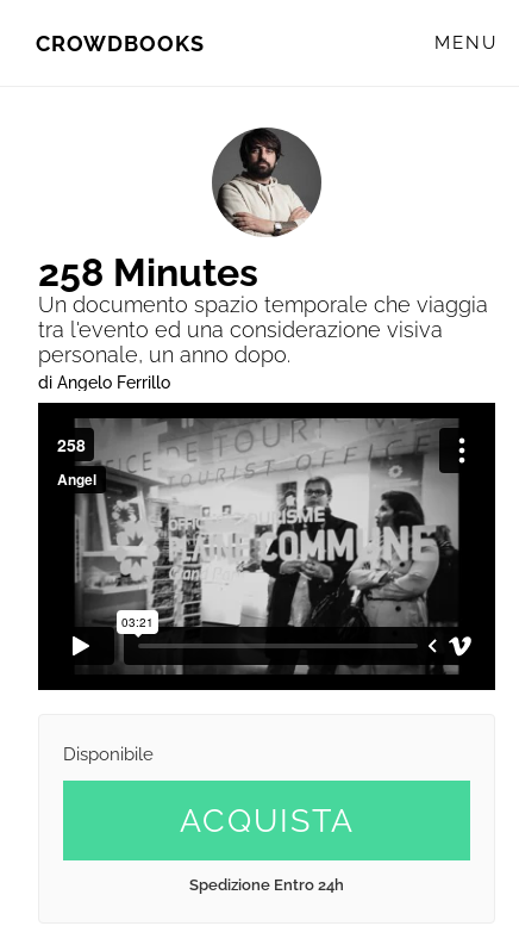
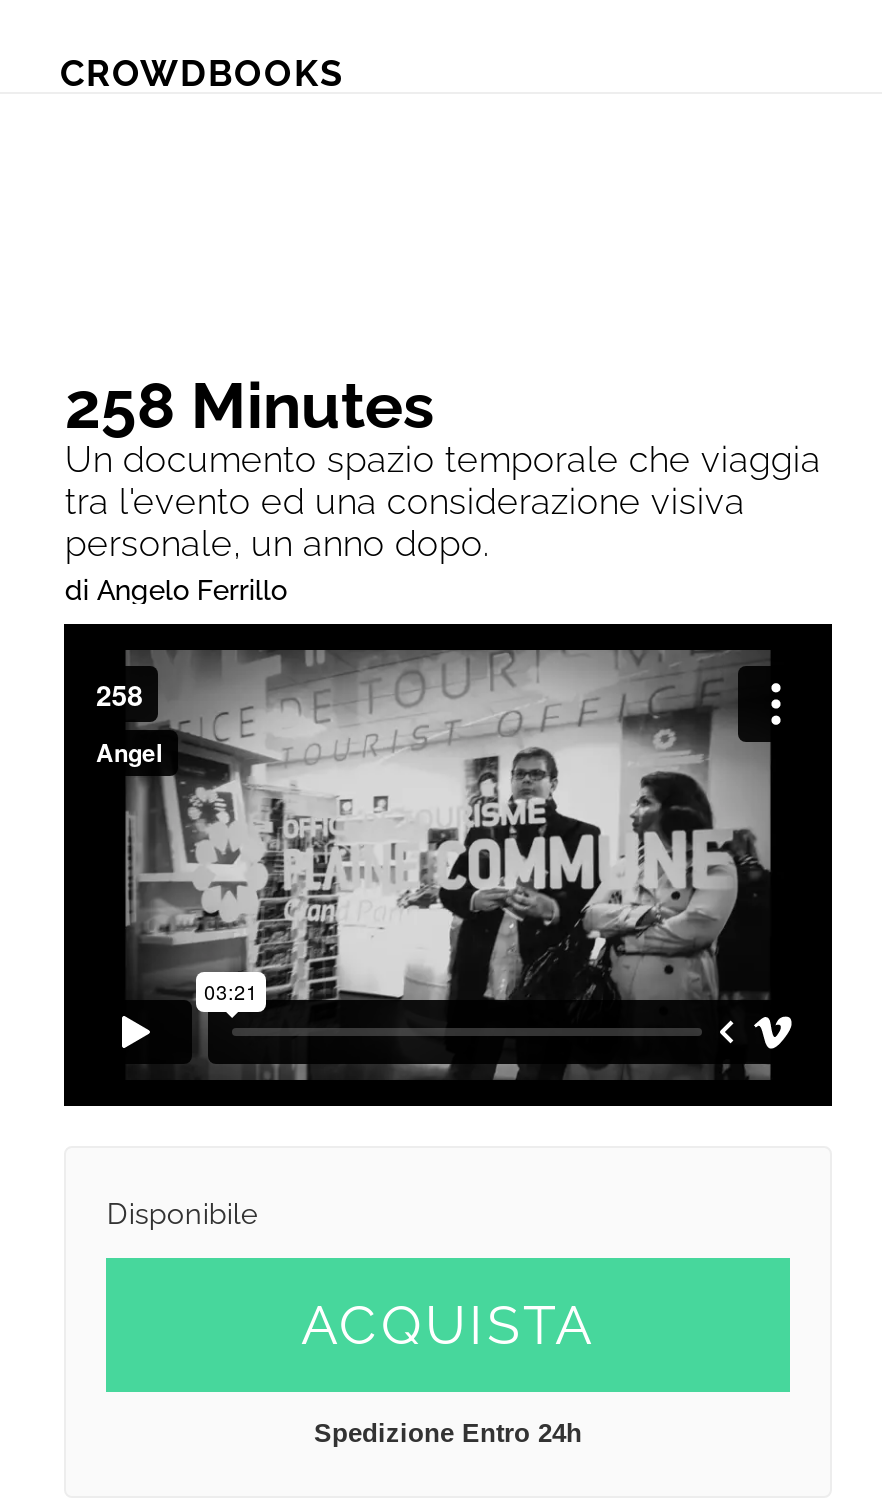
[434,32,498,54] MENU -> none
[211,126,323,238] [image] -> none

